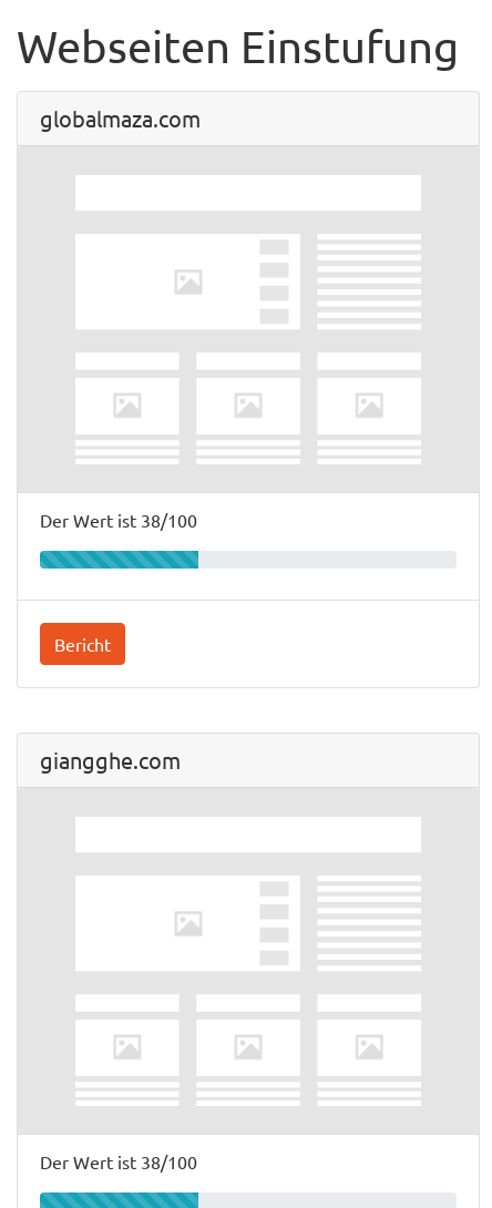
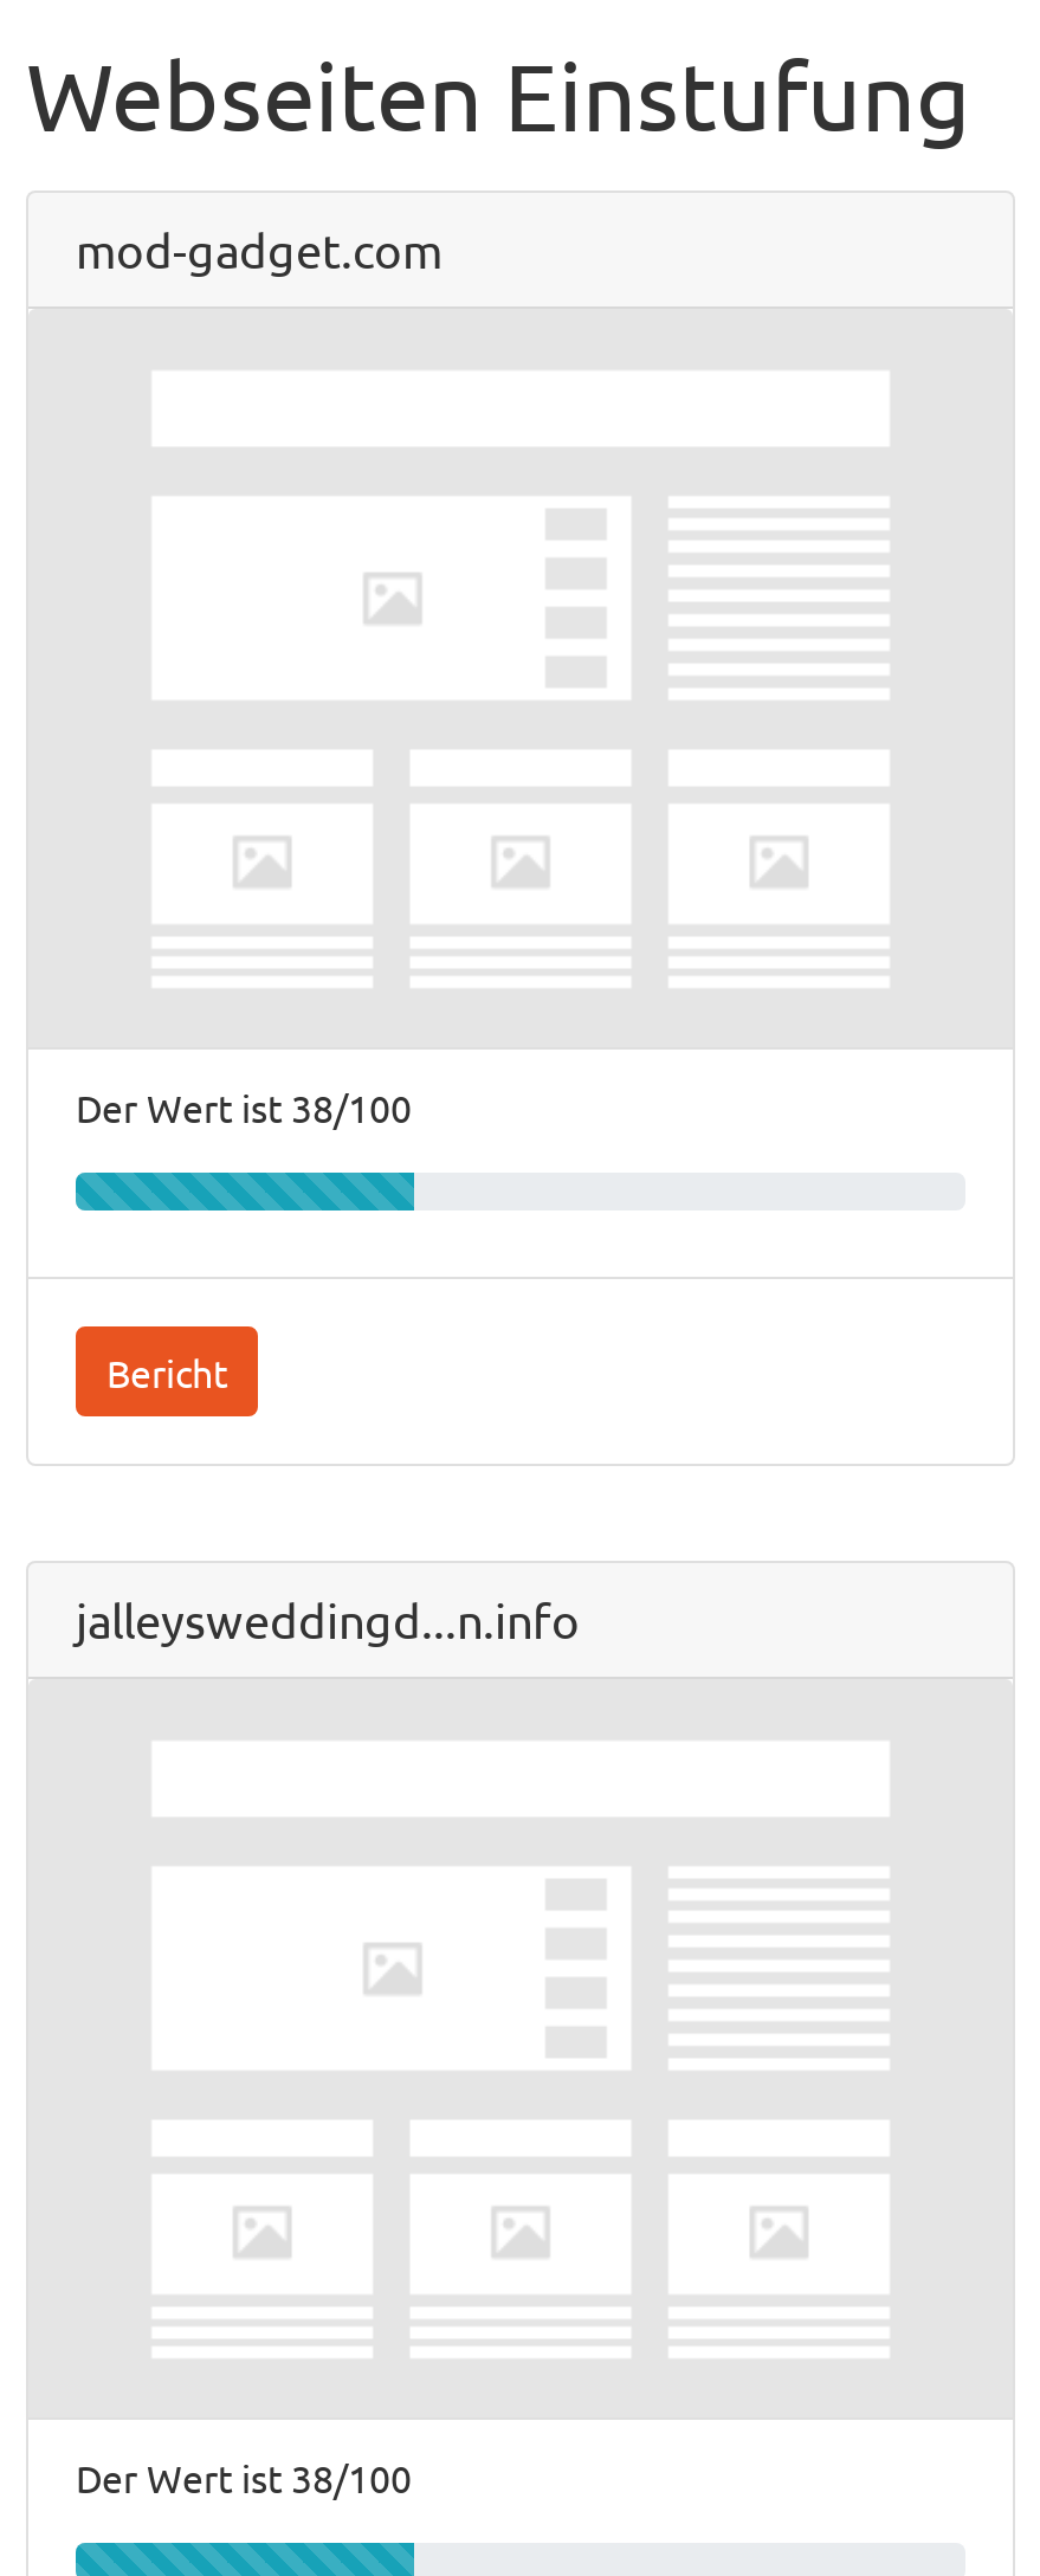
[40,104,201,132] globalmaza.com -> [76,219,443,278] mod-gadget.com
[40,746,181,774] giangghe.com -> [76,1589,580,1648] jalleysweddingd...n.info

